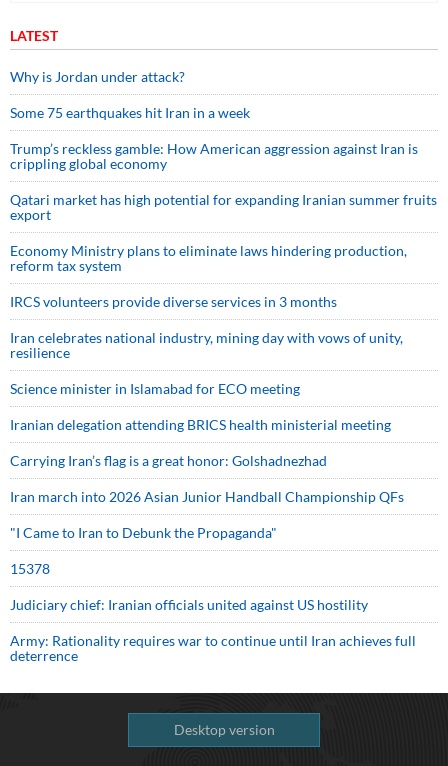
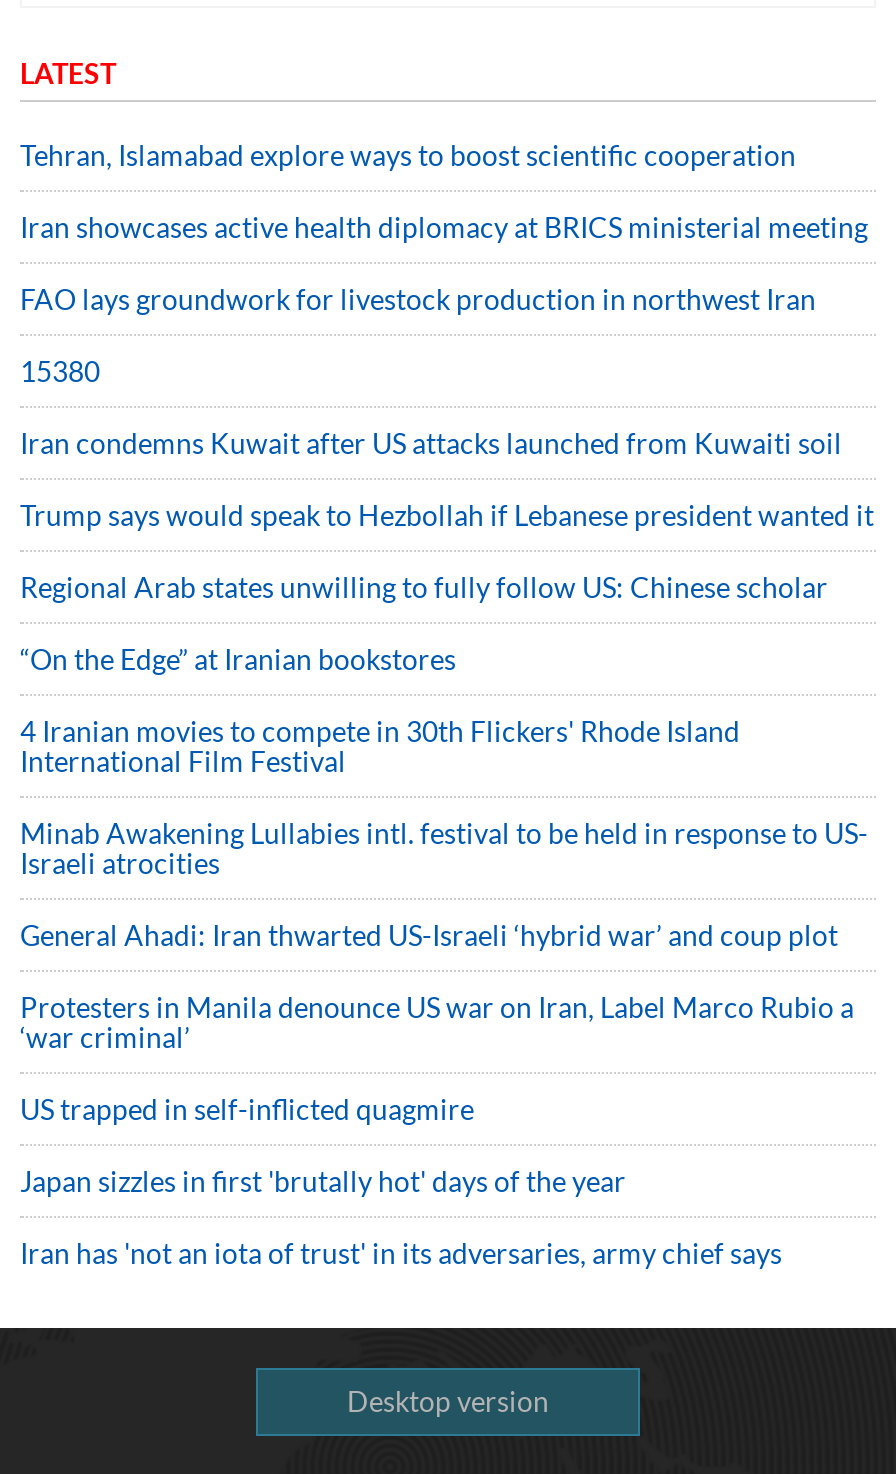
[10,68,185,85] Why is Jordan under attack? -> [20,139,796,173] Tehran, Islamabad explore ways to boost scientific cooperation
[10,104,250,121] Some 75 earthquakes hit Iran in a week -> [20,211,868,245] Iran showcases active health diplomacy at BRICS ministerial meeting
[10,140,418,172] Trump’s reckless gamble: How American aggression against Iran is | crippling global economy -> [20,283,816,317] FAO lays groundwork for livestock production in northwest Iran
[10,191,437,223] Qatari market has high potential for expanding Iranian summer fruits | export -> [20,355,100,389] 15380
[10,242,407,274] Economy Ministry plans to eliminate laws hindering production, | reform tax system -> [20,427,842,461] Iran condemns Kuwait after US attacks launched from Kuwaiti soil
[10,293,337,310] IRCS volunteers provide diverse services in 3 months -> [20,499,874,533] Trump says would speak to Hezbollah if Lebanese president wanted it
[10,329,403,361] Iran celebrates national industry, mining day with vows of unity, | resilience -> [20,571,828,605] Regional Arab states unwilling to fully follow US: Chinese scholar
[10,380,300,397] Science minister in Islamabad for ECO meeting -> [20,643,456,677] “On the Edge” at Iranian bookstores
[10,416,391,433] Iranian delegation attending BRICS health ministerial meeting -> [20,715,740,779] 4 Iranian movies to compete in 30th Flickers' Rhode Island | International Film Festival
[10,452,327,469] Carrying Iran’s flag is a great honor: Golshadnezhad -> [20,817,868,881] Minab Awakening Lullabies intl. festival to be held in response to US- | Israeli atrocities
[10,488,404,505] Iran march into 2026 Asian Junior Handball Championship QFs -> [20,919,838,953] General Ahadi: Iran thwarted US-Israeli ‘hybrid war’ and coup plot
[10,524,277,541] "I Came to Iran to Debunk the Propaganda" -> [20,991,854,1055] Protesters in Manila denounce US war on Iran, Label Marco Rubio a | ‘war criminal’
[10,560,50,577] 15378 -> [20,1093,480,1127] US trapped in self-inflicted quagmire
[10,596,374,613] Judiciary chief: Iranian officials united against US hostility -> [20,1165,626,1199] Japan sizzles in first 'brutally hot' days of the year
[10,632,416,664] Army: Rationality requires war to continue until Iran achieves full | deterrence -> [20,1237,788,1271] Iran has 'not an iota of trust' in its adversaries, army chief says

